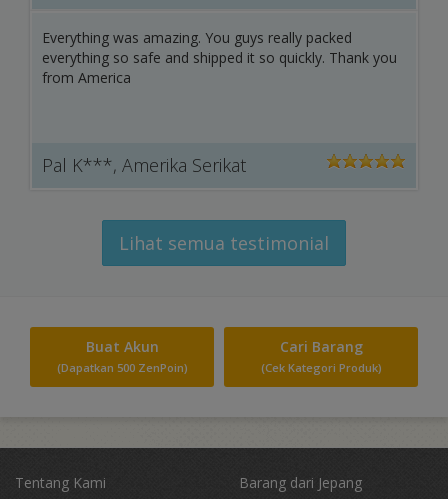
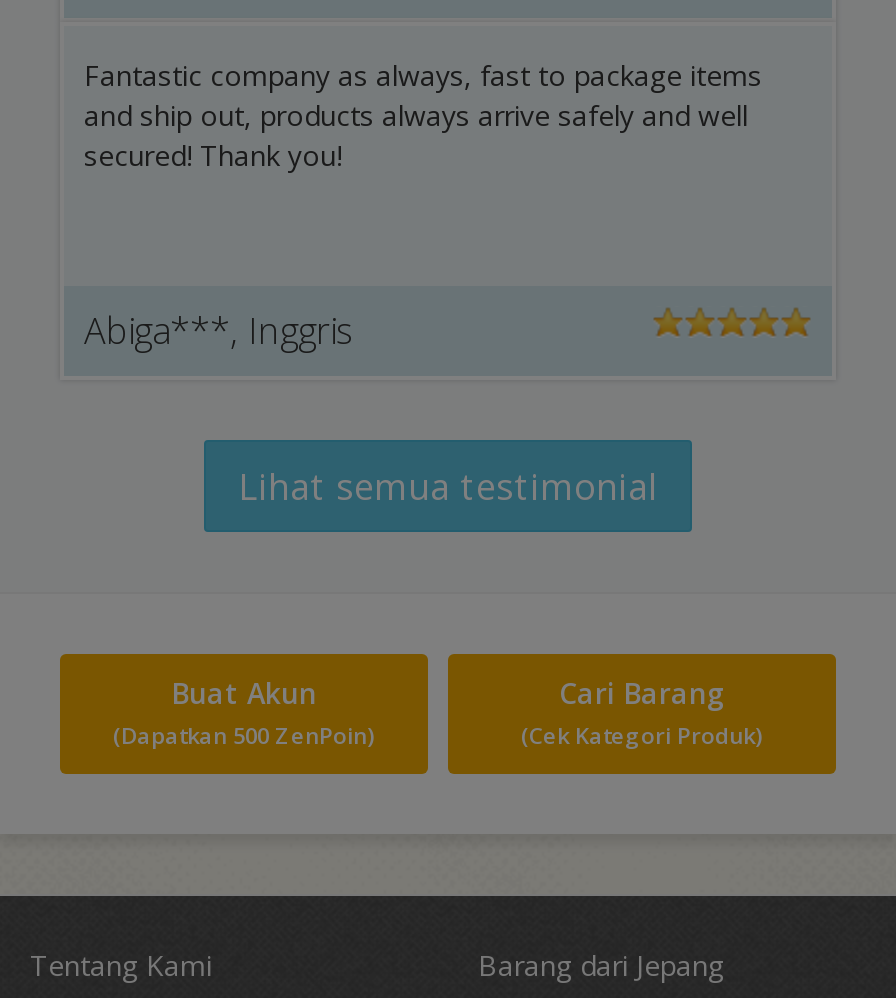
[42,28,397,87] Everything was amazing. You guys really packed | everything so safe and shipped it so quickly. Thank you | from America -> [84,56,762,174] Fantastic company as always, fast to package items | and ship out, products always arrive safely and well | secured! Thank you!
[42,153,246,177] Pal K***, Amerika Serikat -> [84,306,354,354] Abiga***, Inggris

